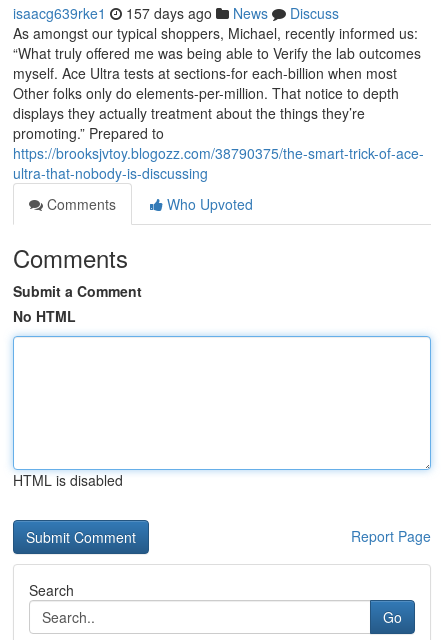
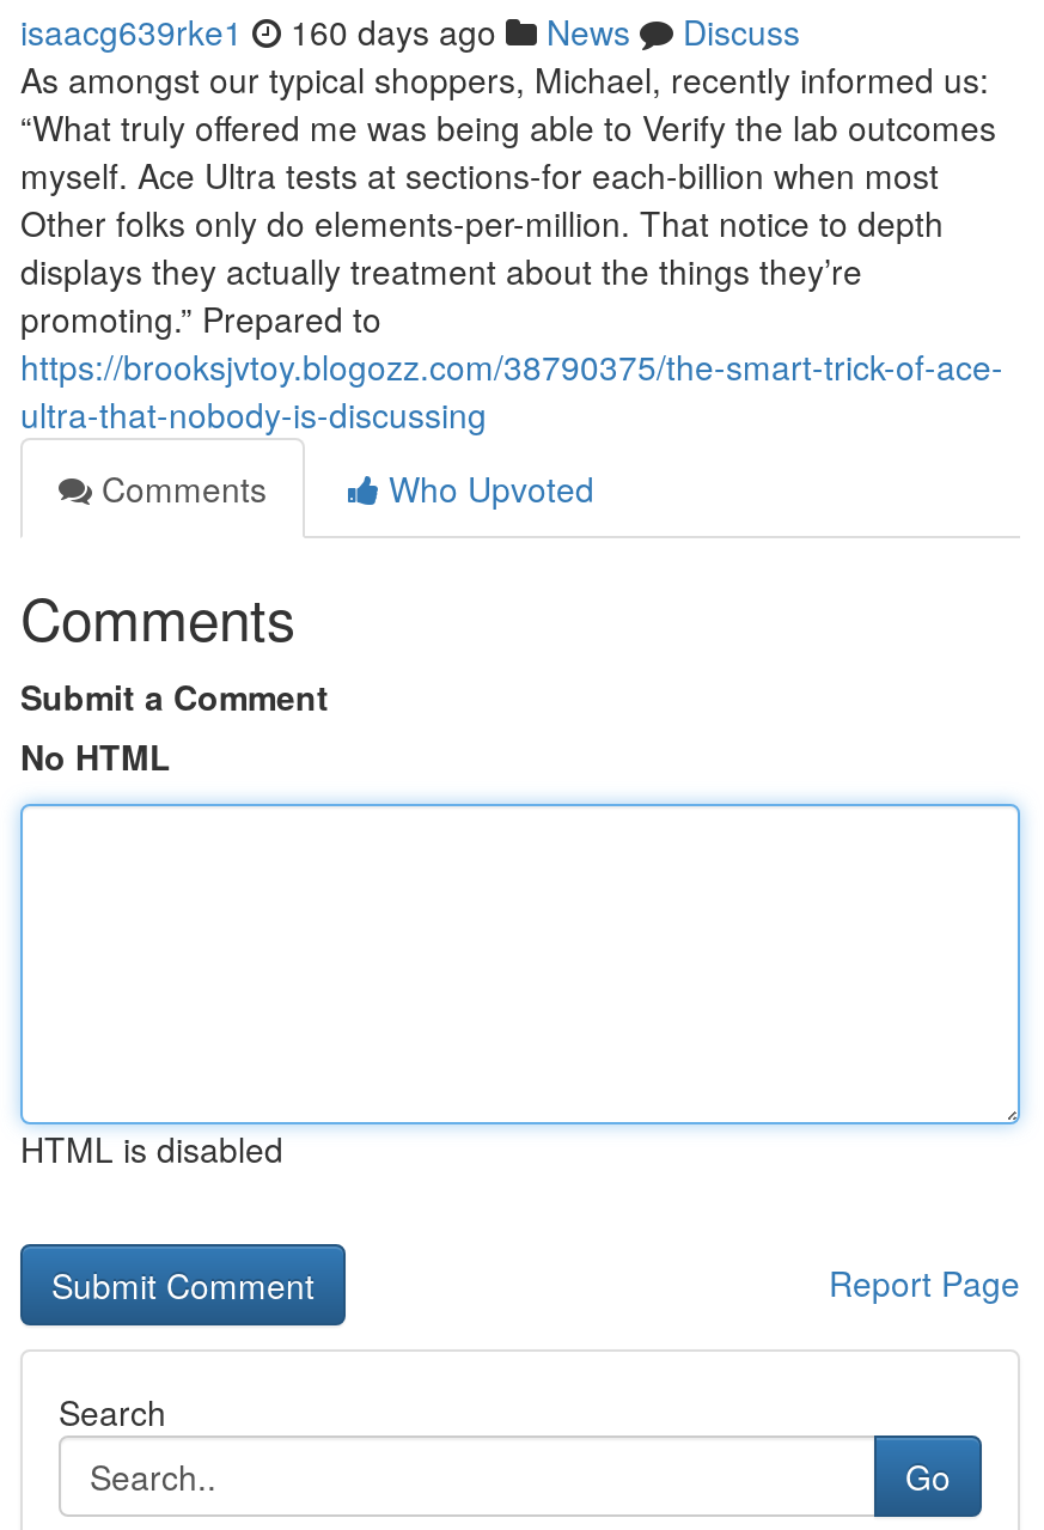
[13,3,339,23] isaacg639rke1 157 days ago News Discuss -> [20,7,800,55] isaacg639rke1 160 days ago News Discuss

